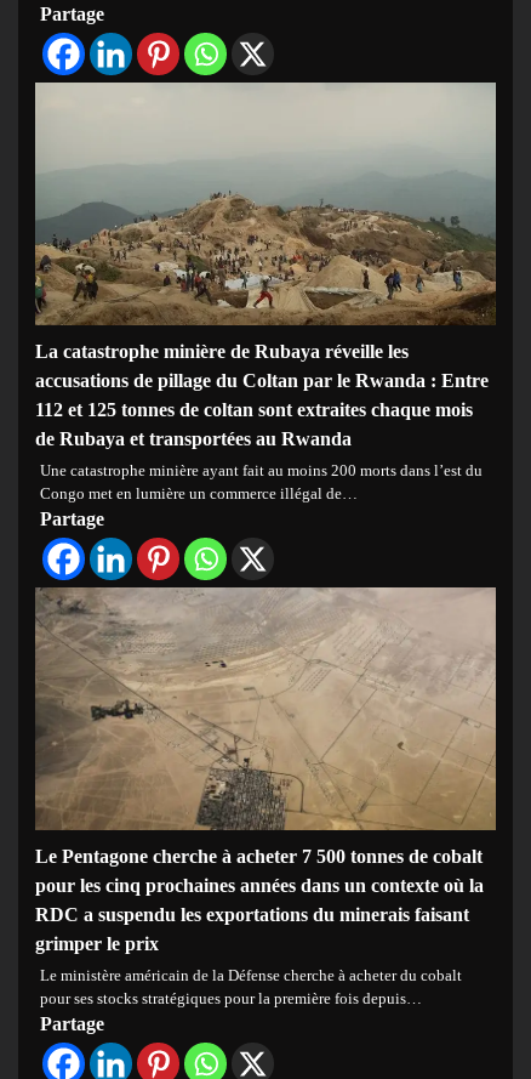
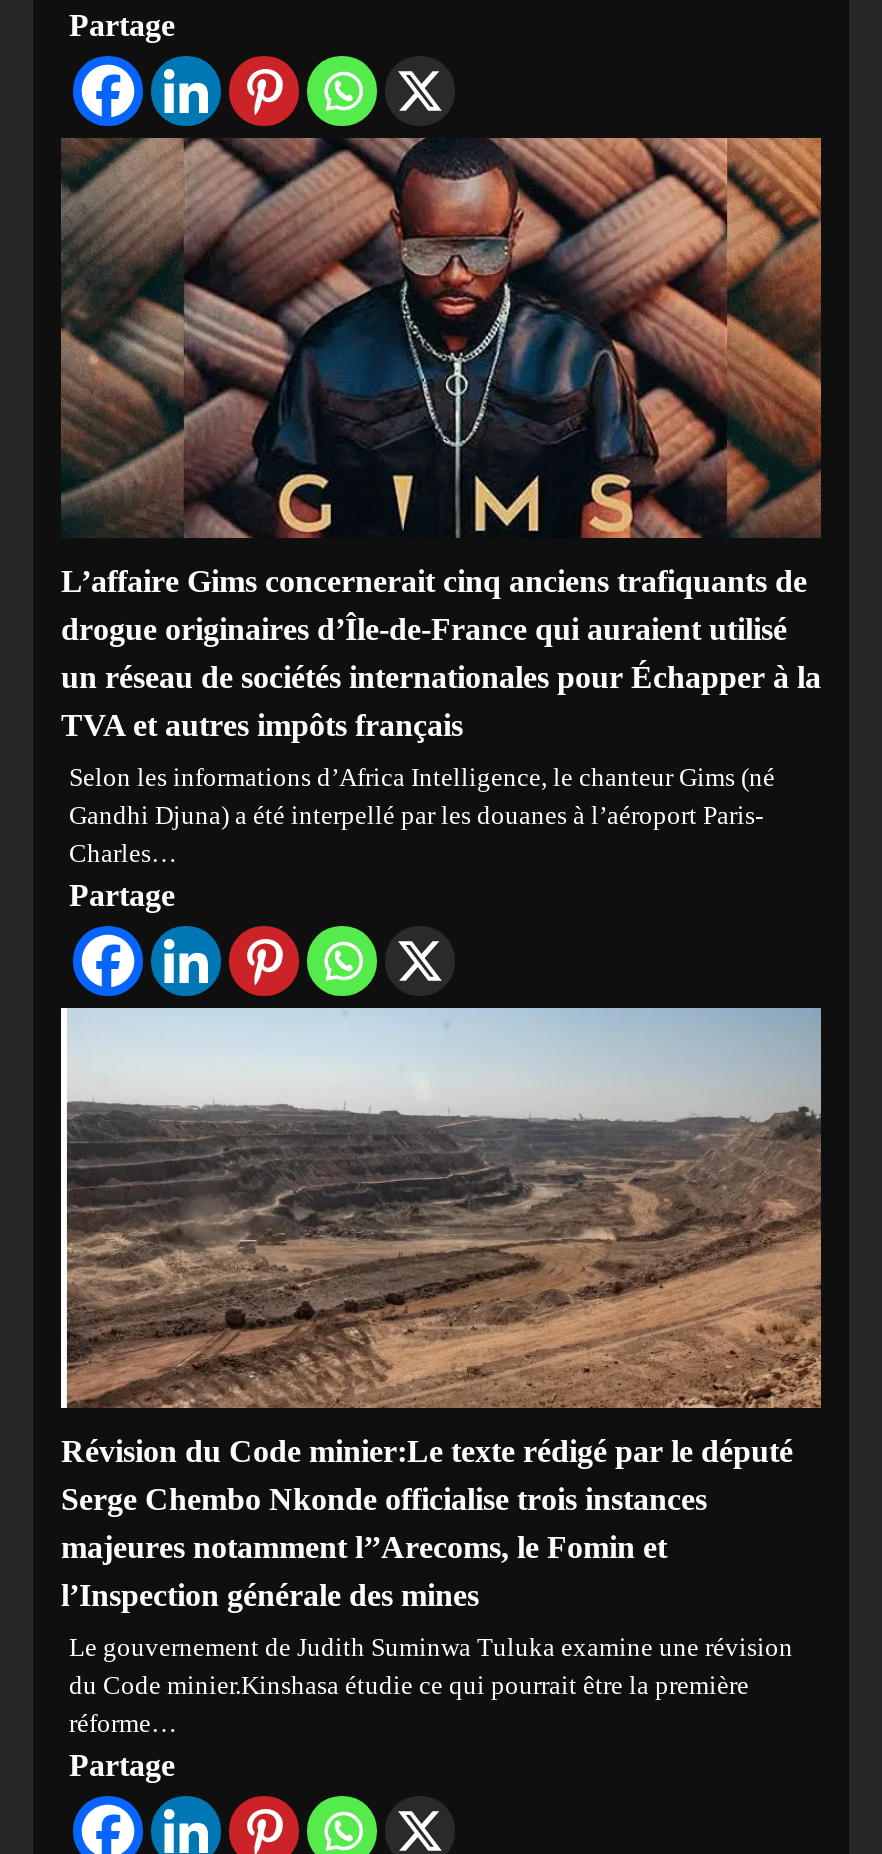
[34,81,497,450] [image] | La catastrophe minière de Rubaya réveille les | accusations de pillage du Coltan par le Rwanda : Entre | 112 et 125 tonnes de coltan sont extraites chaque mois | de Rubaya et transportées au Rwanda -> [61,136,823,741] [image] | L’affaire Gims concernerait cinq anciens trafiquants de | drogue originaires d’Île-de-France qui auraient utilisé | un réseau de sociétés internationales pour Échapper à la | TVA et autres impôts français
[40,462,483,503] Une catastrophe minière ayant fait au moins 200 morts dans l’est du | Congo met en lumière un commerce illégal de… -> [69,761,775,867] Selon les informations d’Africa Intelligence, le chanteur Gims (né | Gandhi Djuna) a été interpellé par les douanes à l’aéroport Paris- | Charles…
[35,586,496,954] [image] | Le Pentagone cherche à acheter 7 500 tonnes de cobalt | pour les cinq prochaines années dans un contexte où la | RDC a suspendu les exportations du minerais faisant | grimper le prix -> [59,1006,821,1611] [image] | Révision du Code minier:Le texte rédigé par le député | Serge Chembo Nkonde officialise trois instances | majeures notamment l’’Arecoms, le Fomin et | l’Inspection générale des mines
[40,967,462,1008] Le ministère américain de la Défense cherche à acheter du cobalt | pour ses stocks stratégiques pour la première fois depuis… -> [69,1631,793,1737] Le gouvernement de Judith Suminwa Tuluka examine une révision | du Code minier.Kinshasa étudie ce qui pourrait être la première | réforme…

